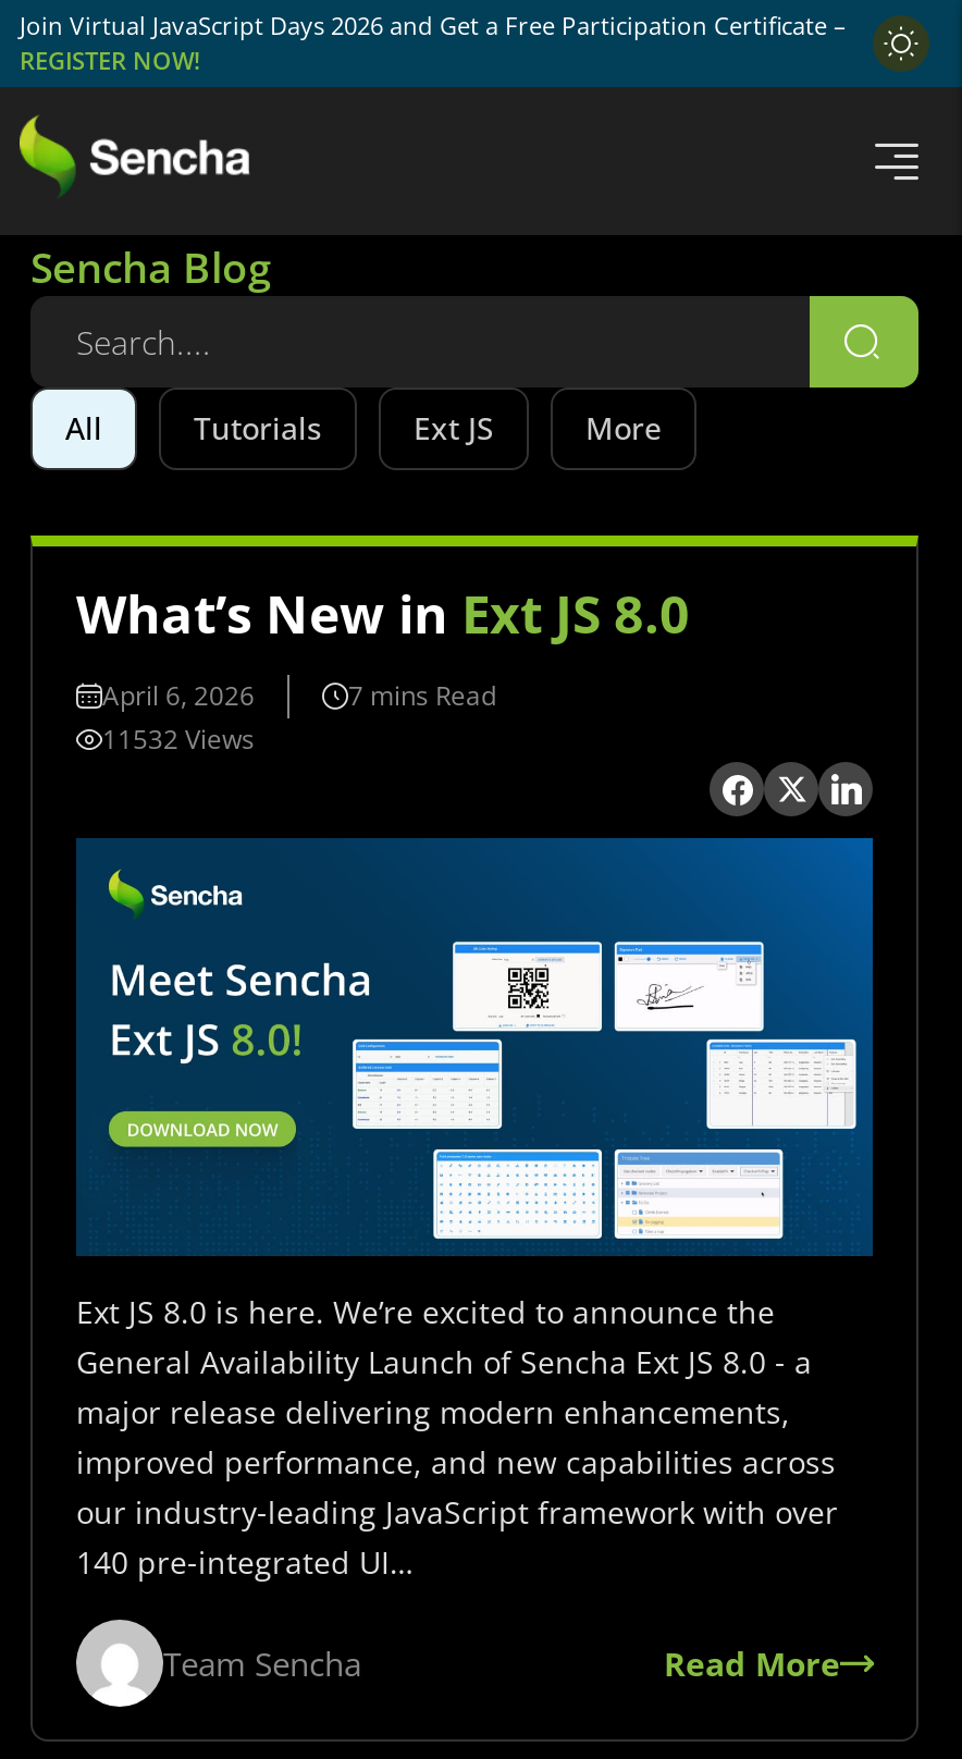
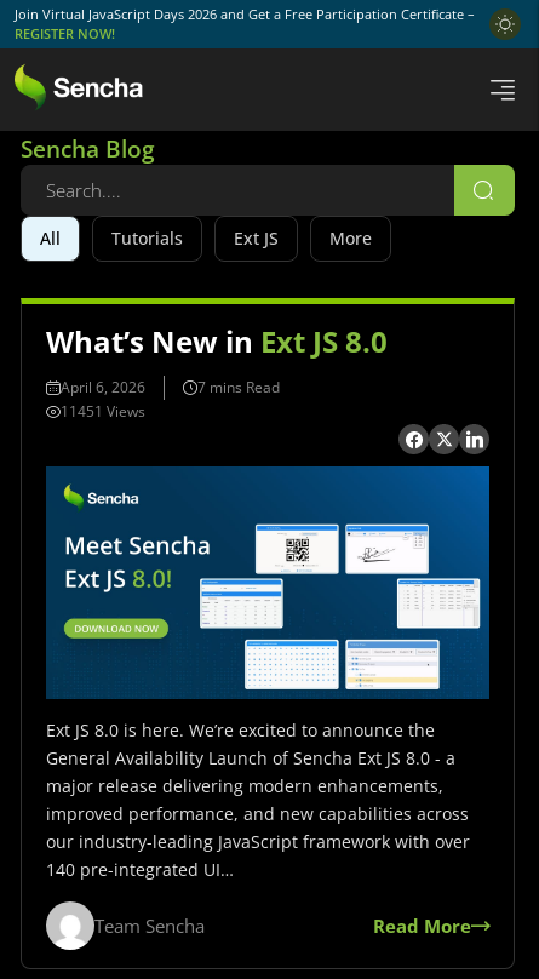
[102,721,255,758] 11532 Views -> [61,401,145,422] 11451 Views

